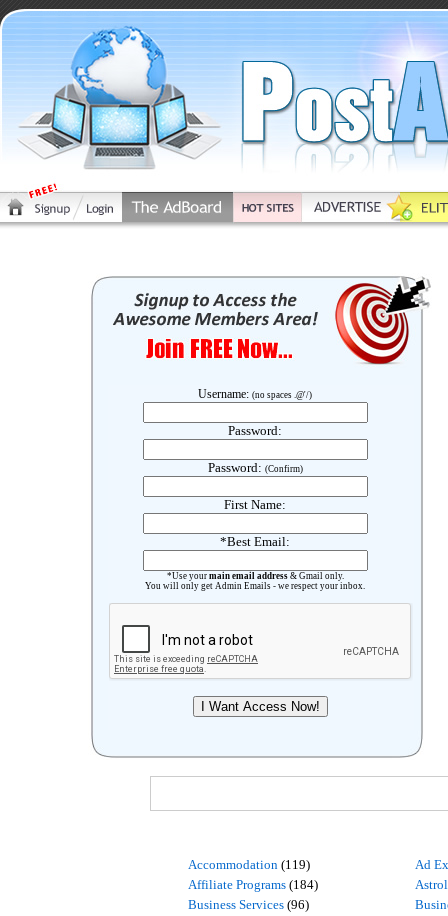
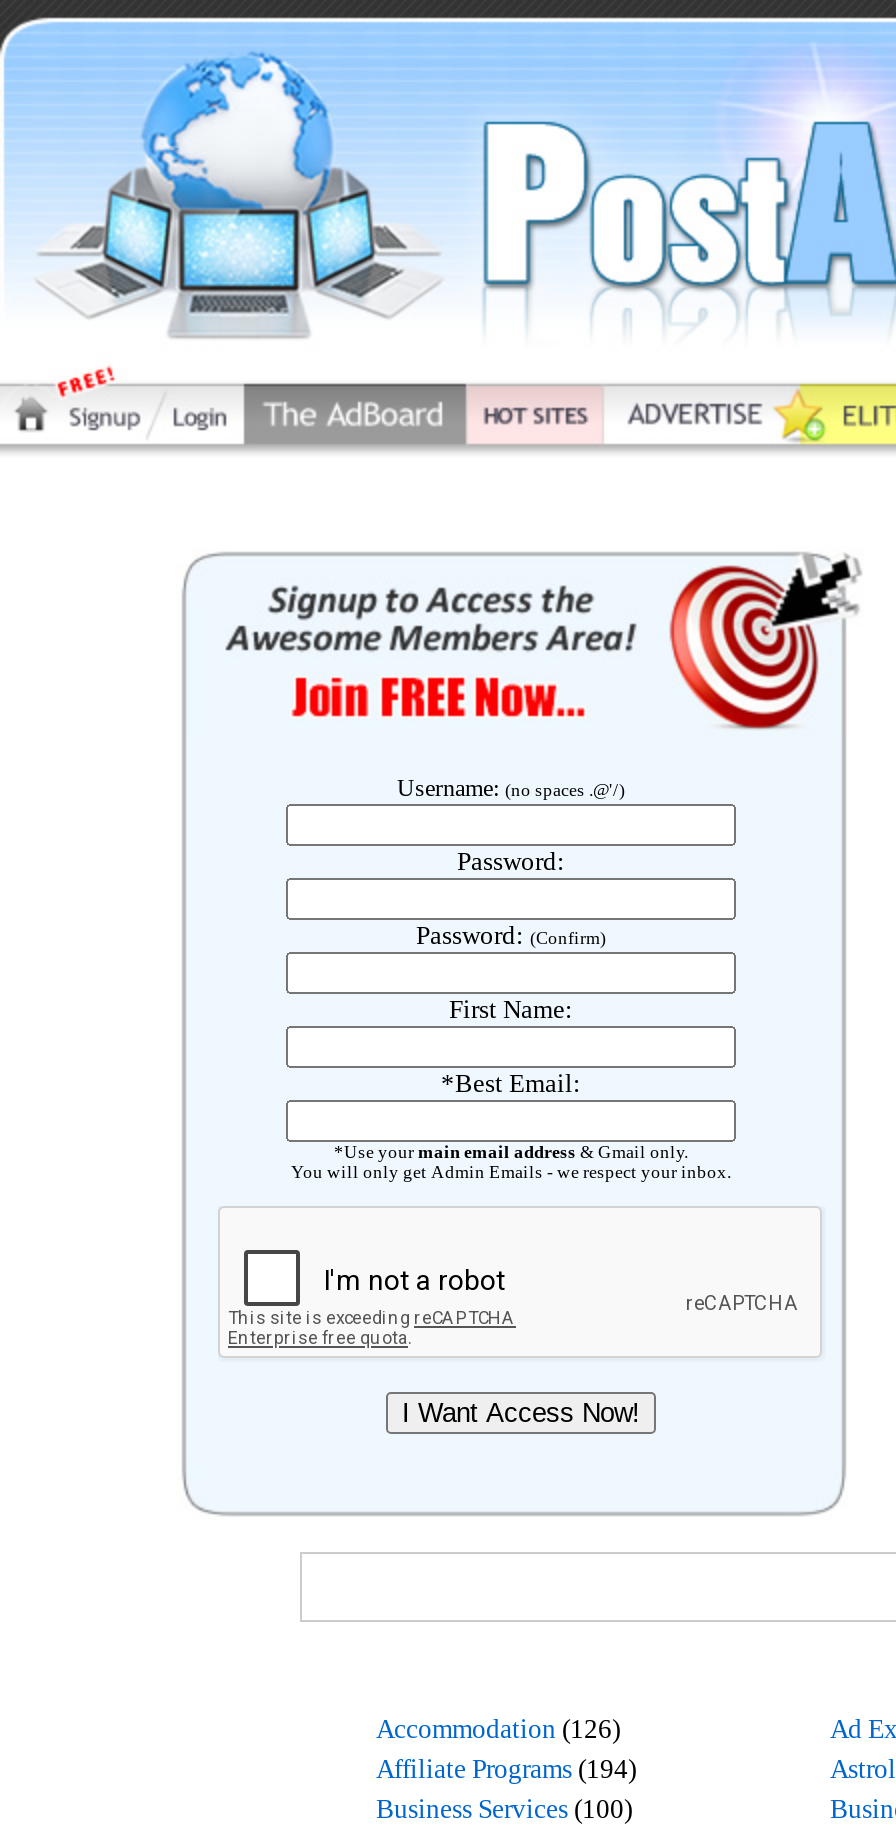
[188,857,310,872] Accommodation (119) -> [376,1713,620,1743] Accommodation (126)
[188,877,318,892] Affiliate Programs (184) -> [376,1753,636,1783] Affiliate Programs (194)
[188,897,309,912] Business Services (96) -> [376,1793,632,1823] Business Services (100)

